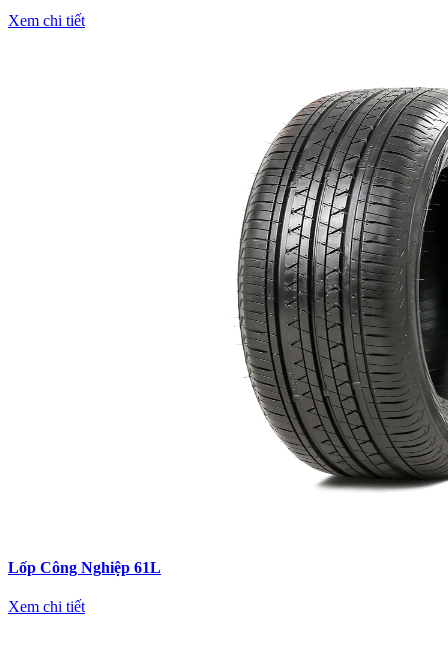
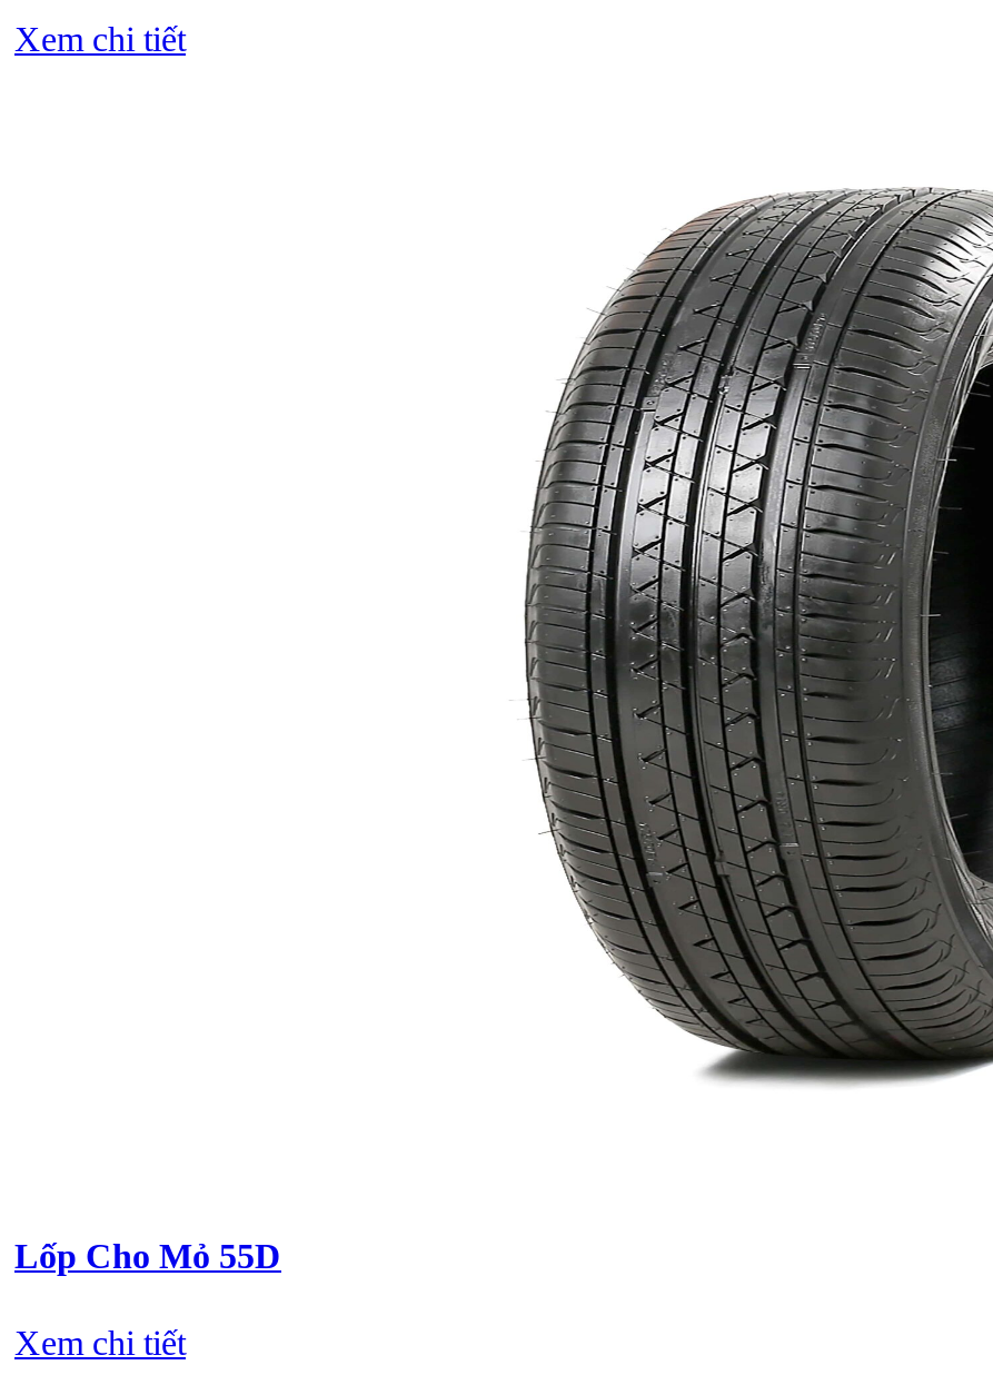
[8,559,161,576] Lốp Công Nghiệp 61L -> [14,1236,281,1274] Lốp Cho Mỏ 55D

